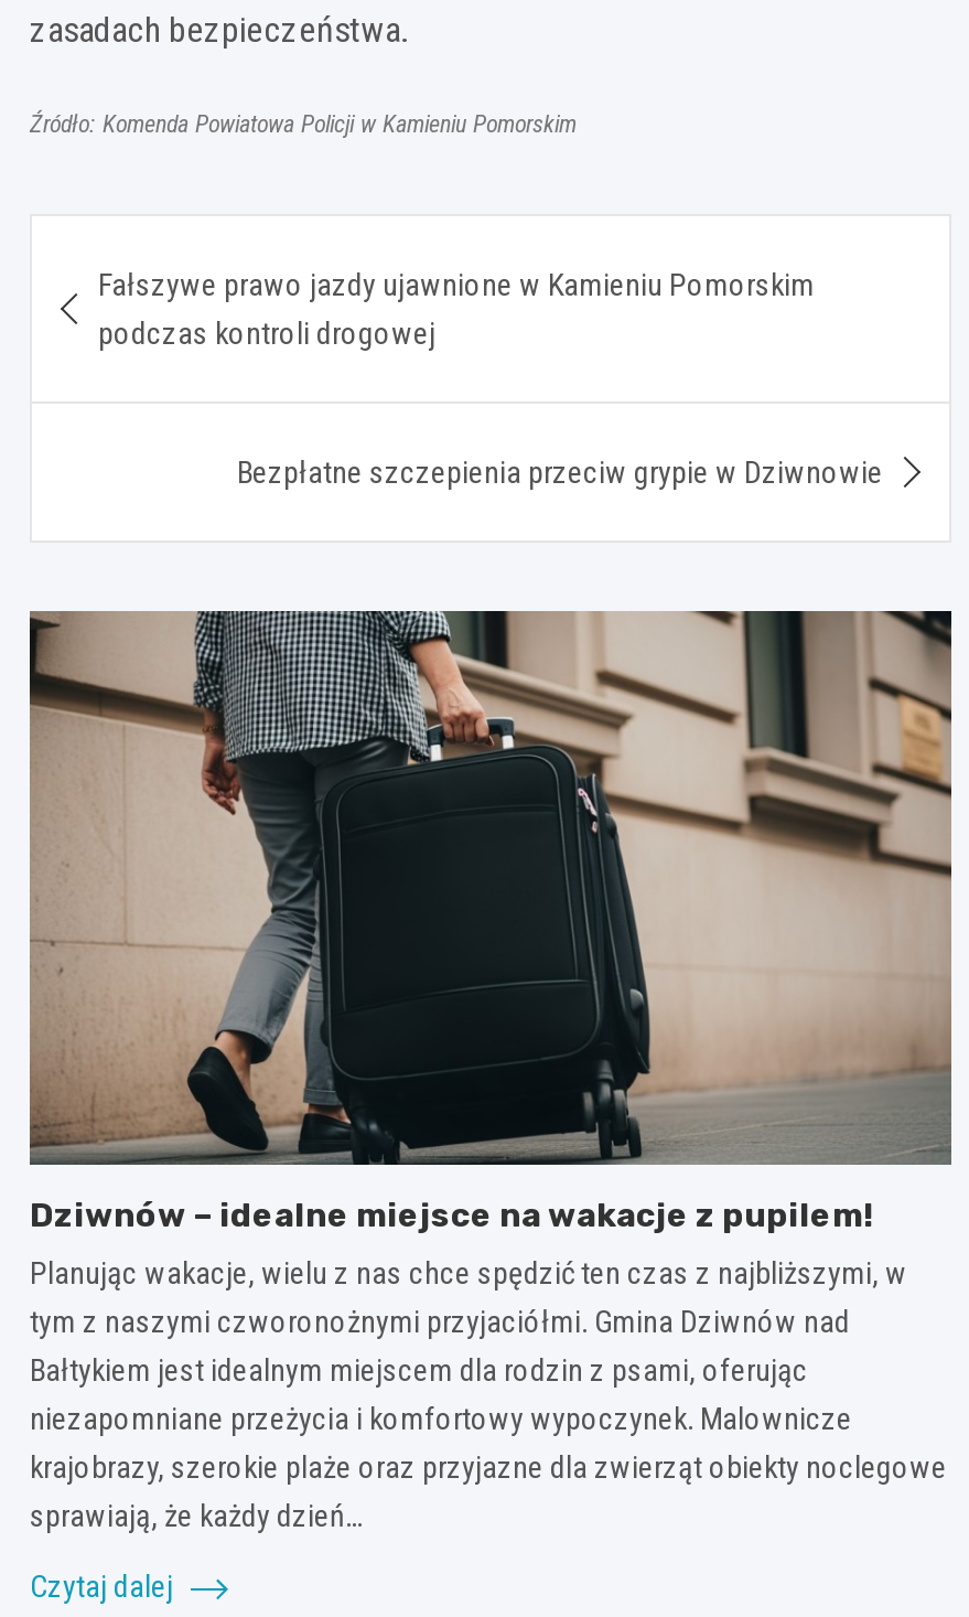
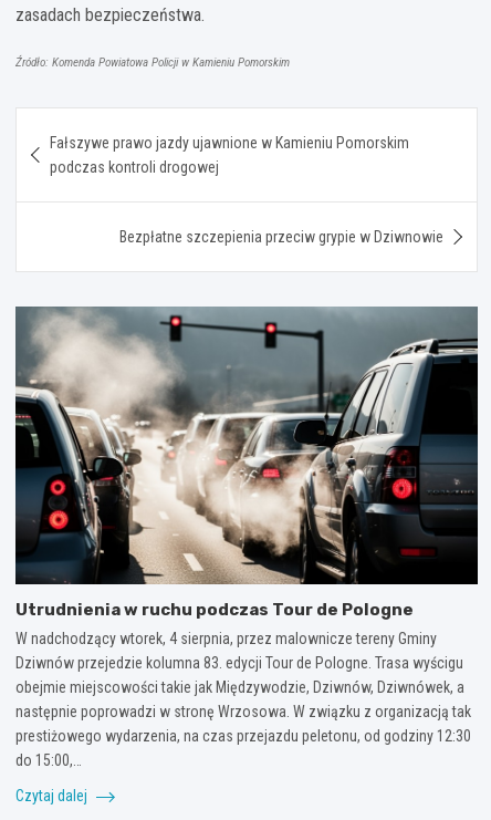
[28,609,954,1236] [image] | Dziwnów – idealne miejsce na wakacje z pupilem! -> [14,307,479,620] [image] | Utrudnienia w ruchu podczas Tour de Pologne
[30,1255,947,1533] Planując wakacje, wielu z nas chce spędzić ten czas z najbliższymi, w | tym z naszymi czworonożnymi przyjaciółmi. Gmina Dziwnów nad | Bałtykiem jest idealnym miejscem dla rodzin z psami, oferując | niezapomniane przeżycia i komfortowy wypoczynek. Malownicze | krajobrazy, szerokie plaże oraz przyjazne dla zwierząt obiekty noclegowe | sprawiają, że każdy dzień… -> [15,630,471,769] W nadchodzący wtorek, 4 sierpnia, przez malownicze tereny Gminy | Dziwnów przejedzie kolumna 83. edycji Tour de Pologne. Trasa wyścigu | obejmie miejscowości takie jak Międzywodzie, Dziwnów, Dziwnówek, a | następnie poprowadzi w stronę Wrzosowa. W związku z organizacją tak | prestiżowego wydarzenia, na czas przejazdu peletonu, od godziny 12:30 | do 15:00,…

